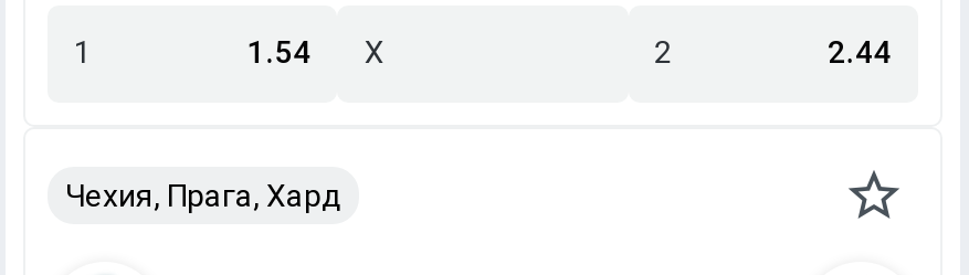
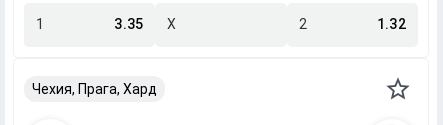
[247,34,385,70] 1.54 X -> [114,16,177,32] 3.35 X
[828,34,892,70] 2.44 -> [377,16,406,32] 1.32

